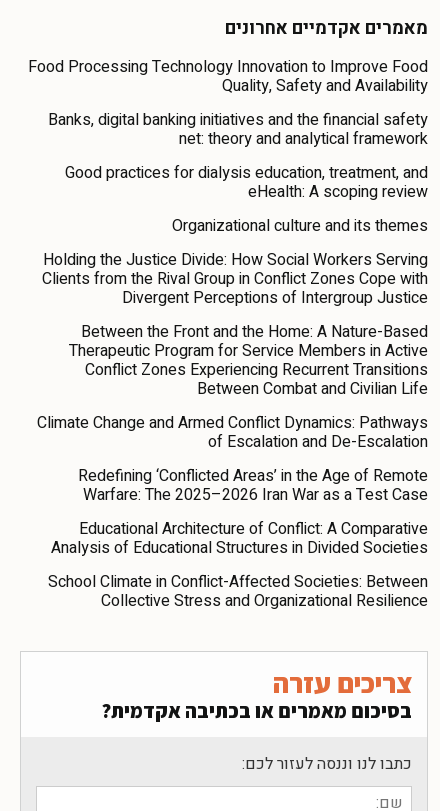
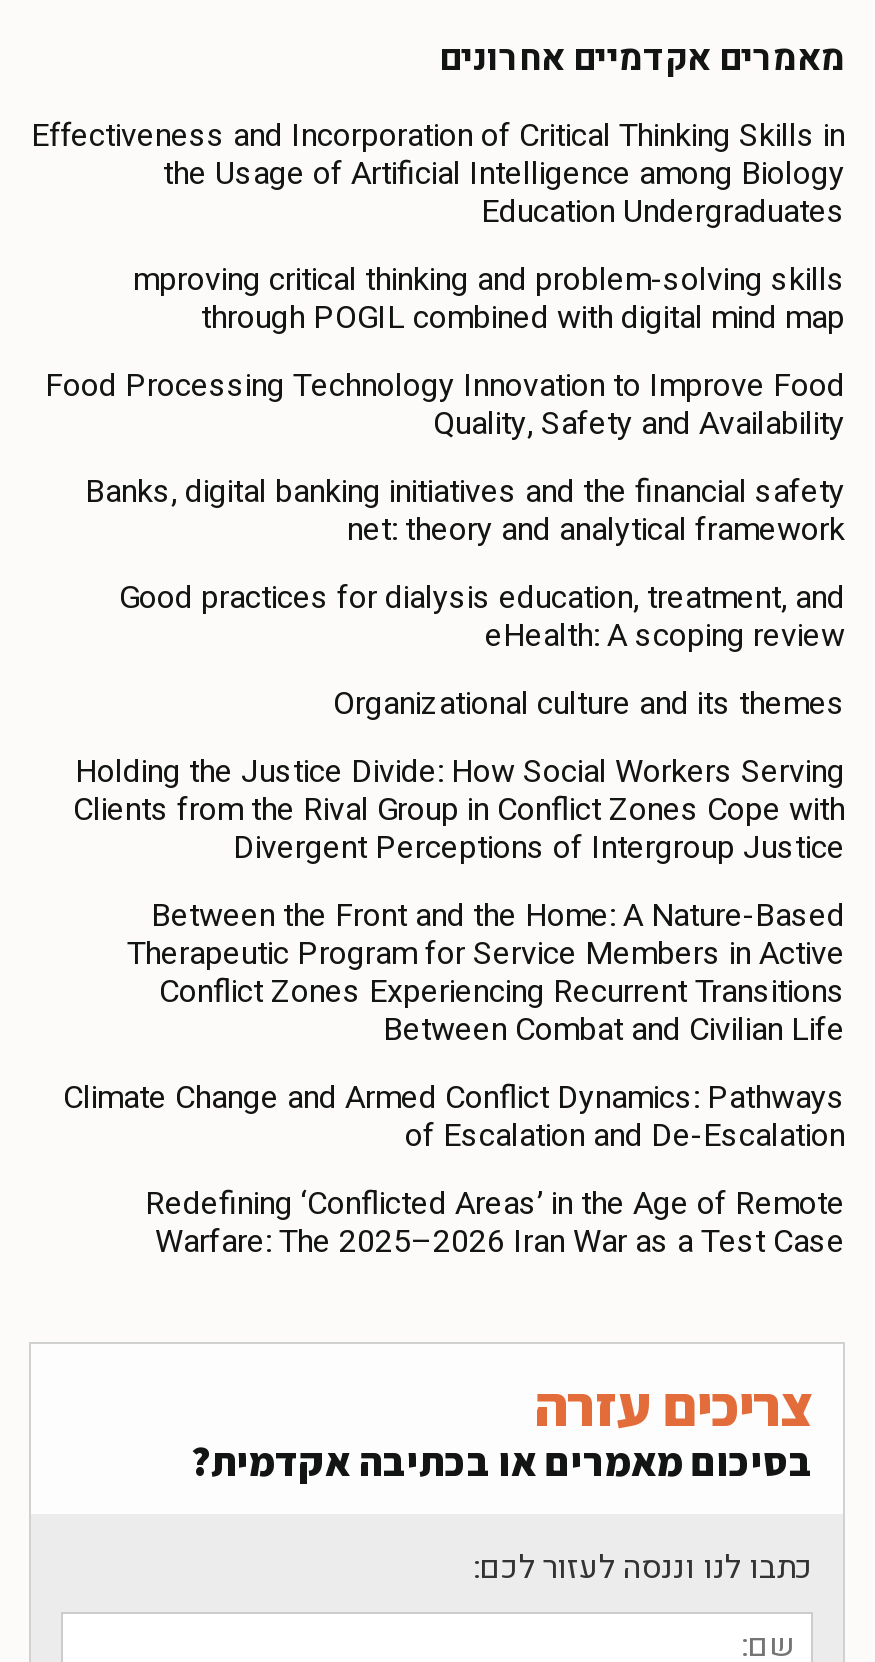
none -> [31,113,845,343] Effectiveness and Incorporation of Critical Thinking Skills in | the Usage of Artificial Intelligence among Biology | Education Undergraduates | mproving critical thinking and problem-solving skills | through POGIL combined with digital mind map
moved [28,55,428,507] -> [45,363,845,1267]: Food Processing Technology Innovation to Improve Food | Quality, Safety and Availability | Banks, digital banking initiatives and the financial safety | ... | Redefining ‘Conflicted Areas’ in the Age of Remote | Warfare: The 2025–2026 Iran War as a Test Case
[48,517,428,613] Educational Architecture of Conflict: A Comparative | Analysis of Educational Structures in Divided Societies | School Climate in Conflict-Affected Societies: Between | Collective Stress and Organizational Resilience -> none

